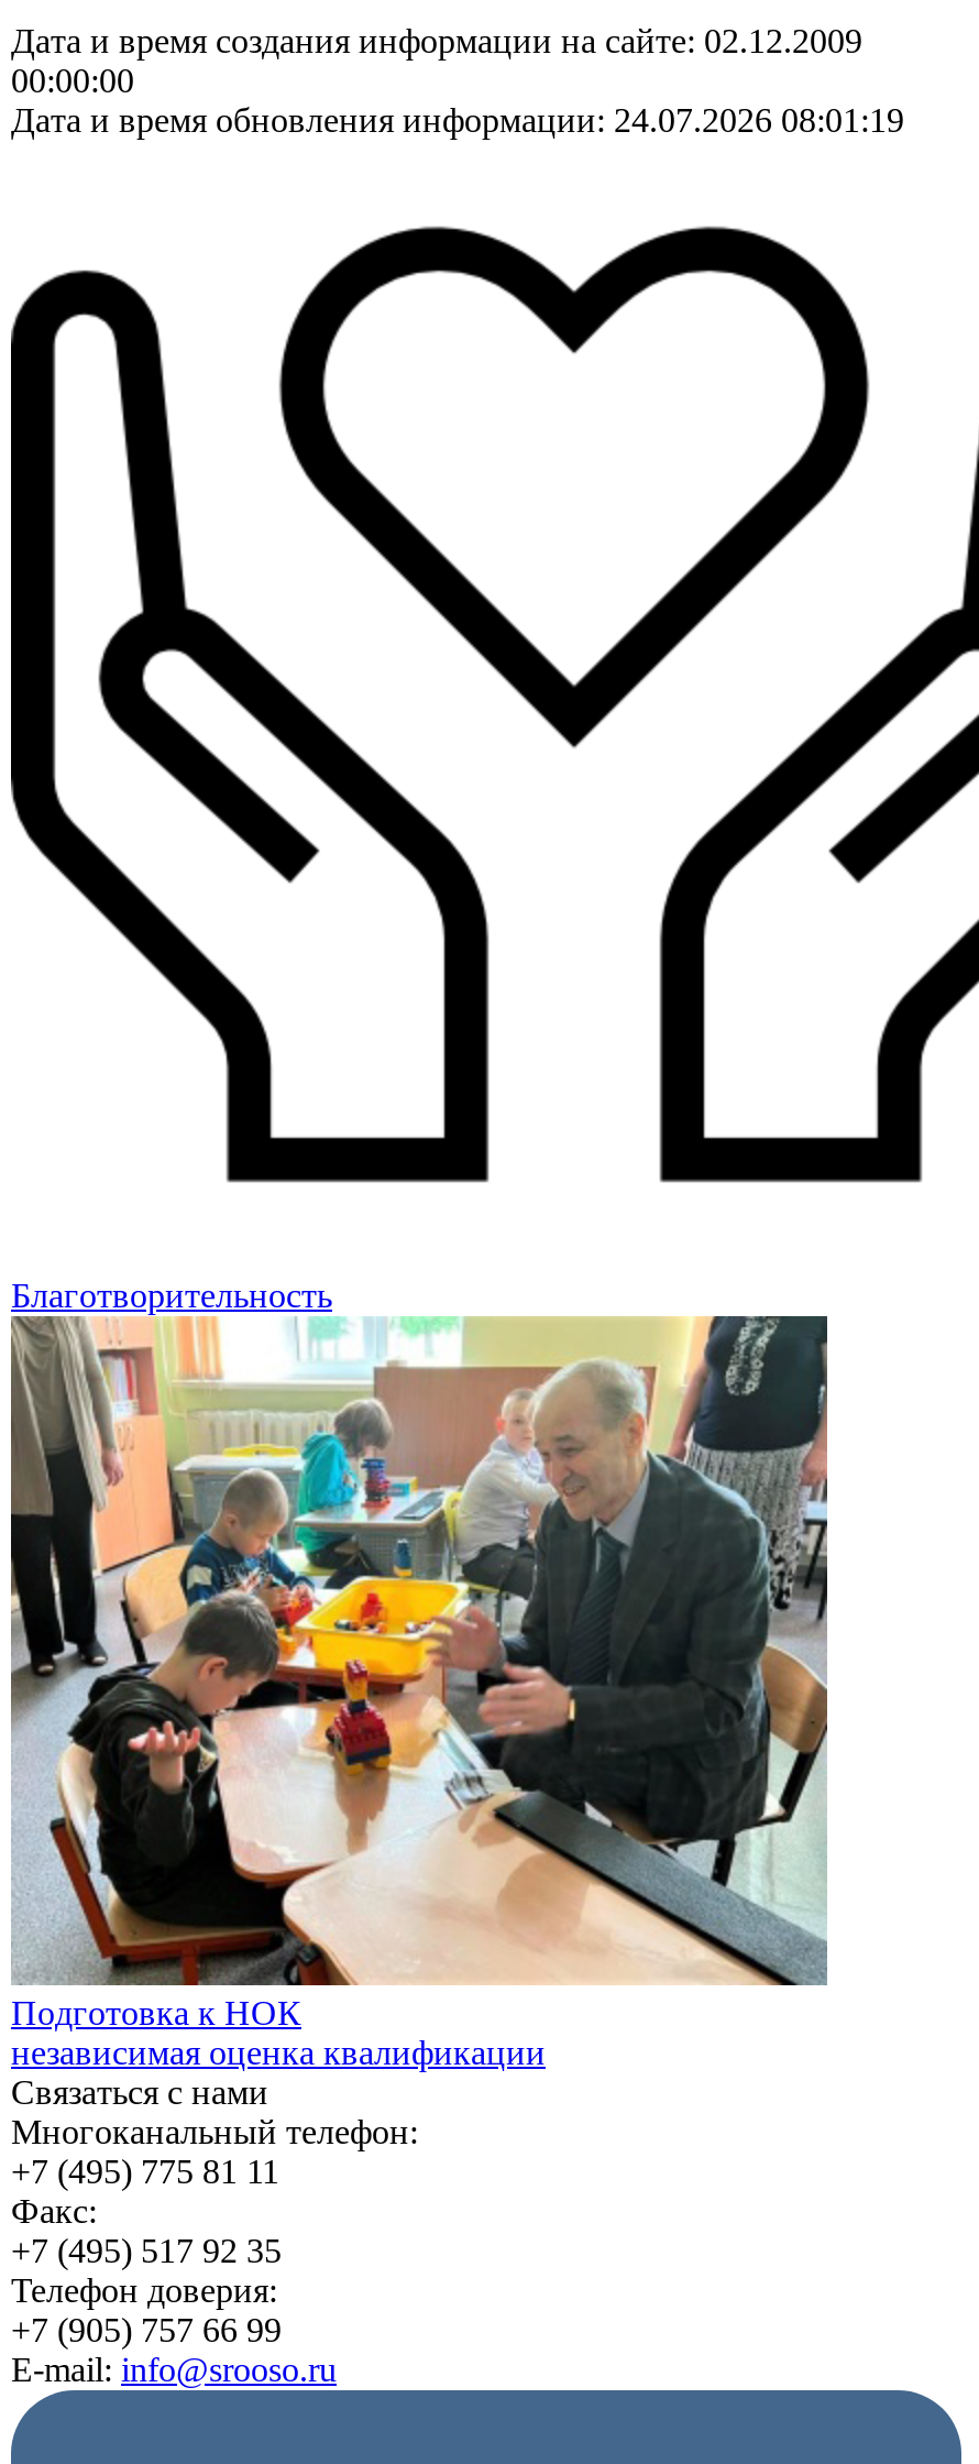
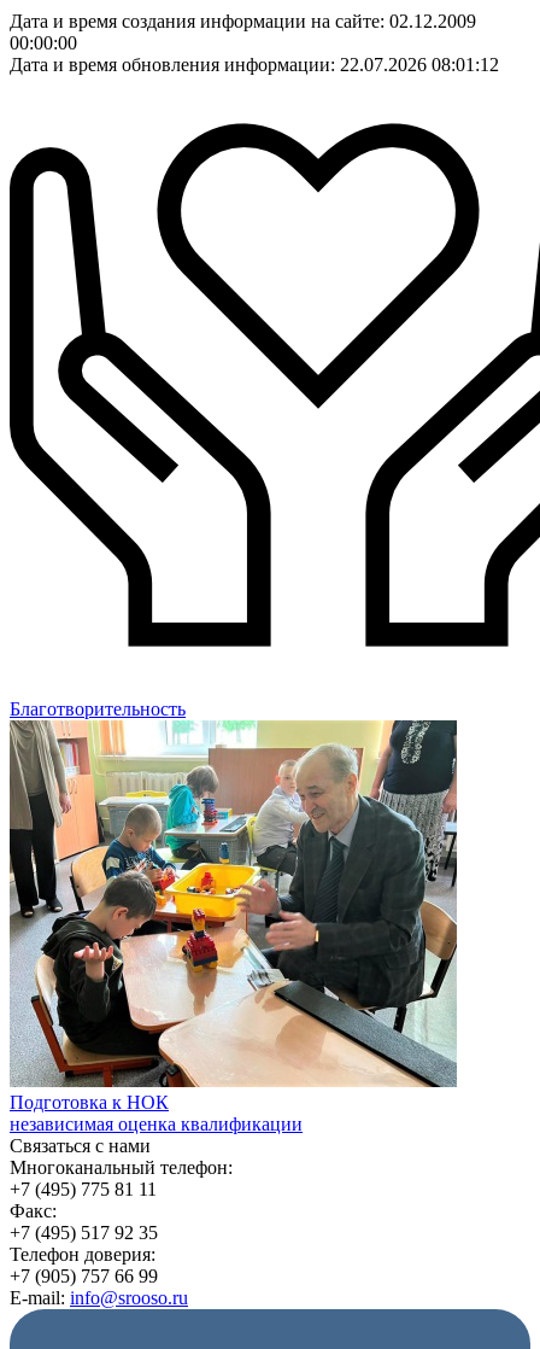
[11,101,904,138] Дата и время обновления информации: 24.07.2026 08:01:19 -> [10,54,499,74] Дата и время обновления информации: 22.07.2026 08:01:12

